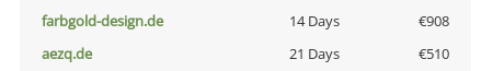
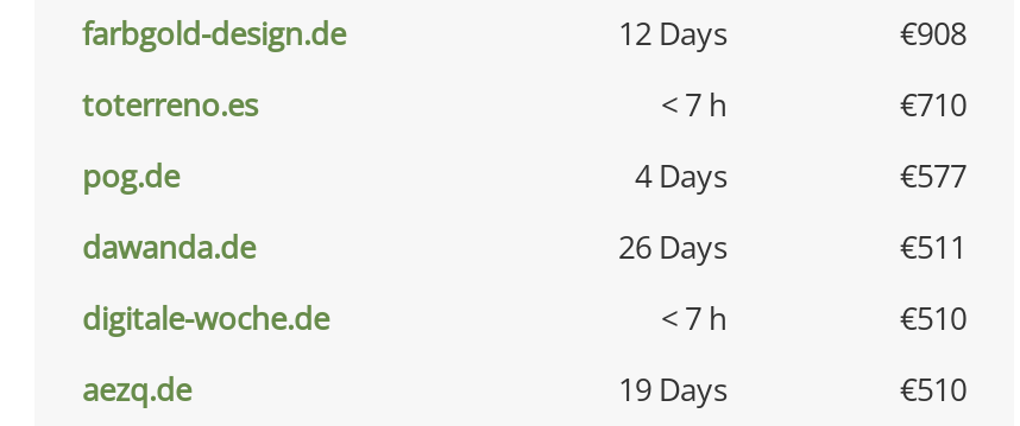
[289,10,339,30] 14 Days -> [618,11,728,53] 12 Days
none -> [82,82,967,338] toterreno.es | < 7 h | €710 | pog.de | 4 Days | €577 | dawanda.de | 26 Days | €511 | digitale-woche.de | < 7 h | €510
[289,43,339,63] 21 Days -> [618,367,728,409] 19 Days

